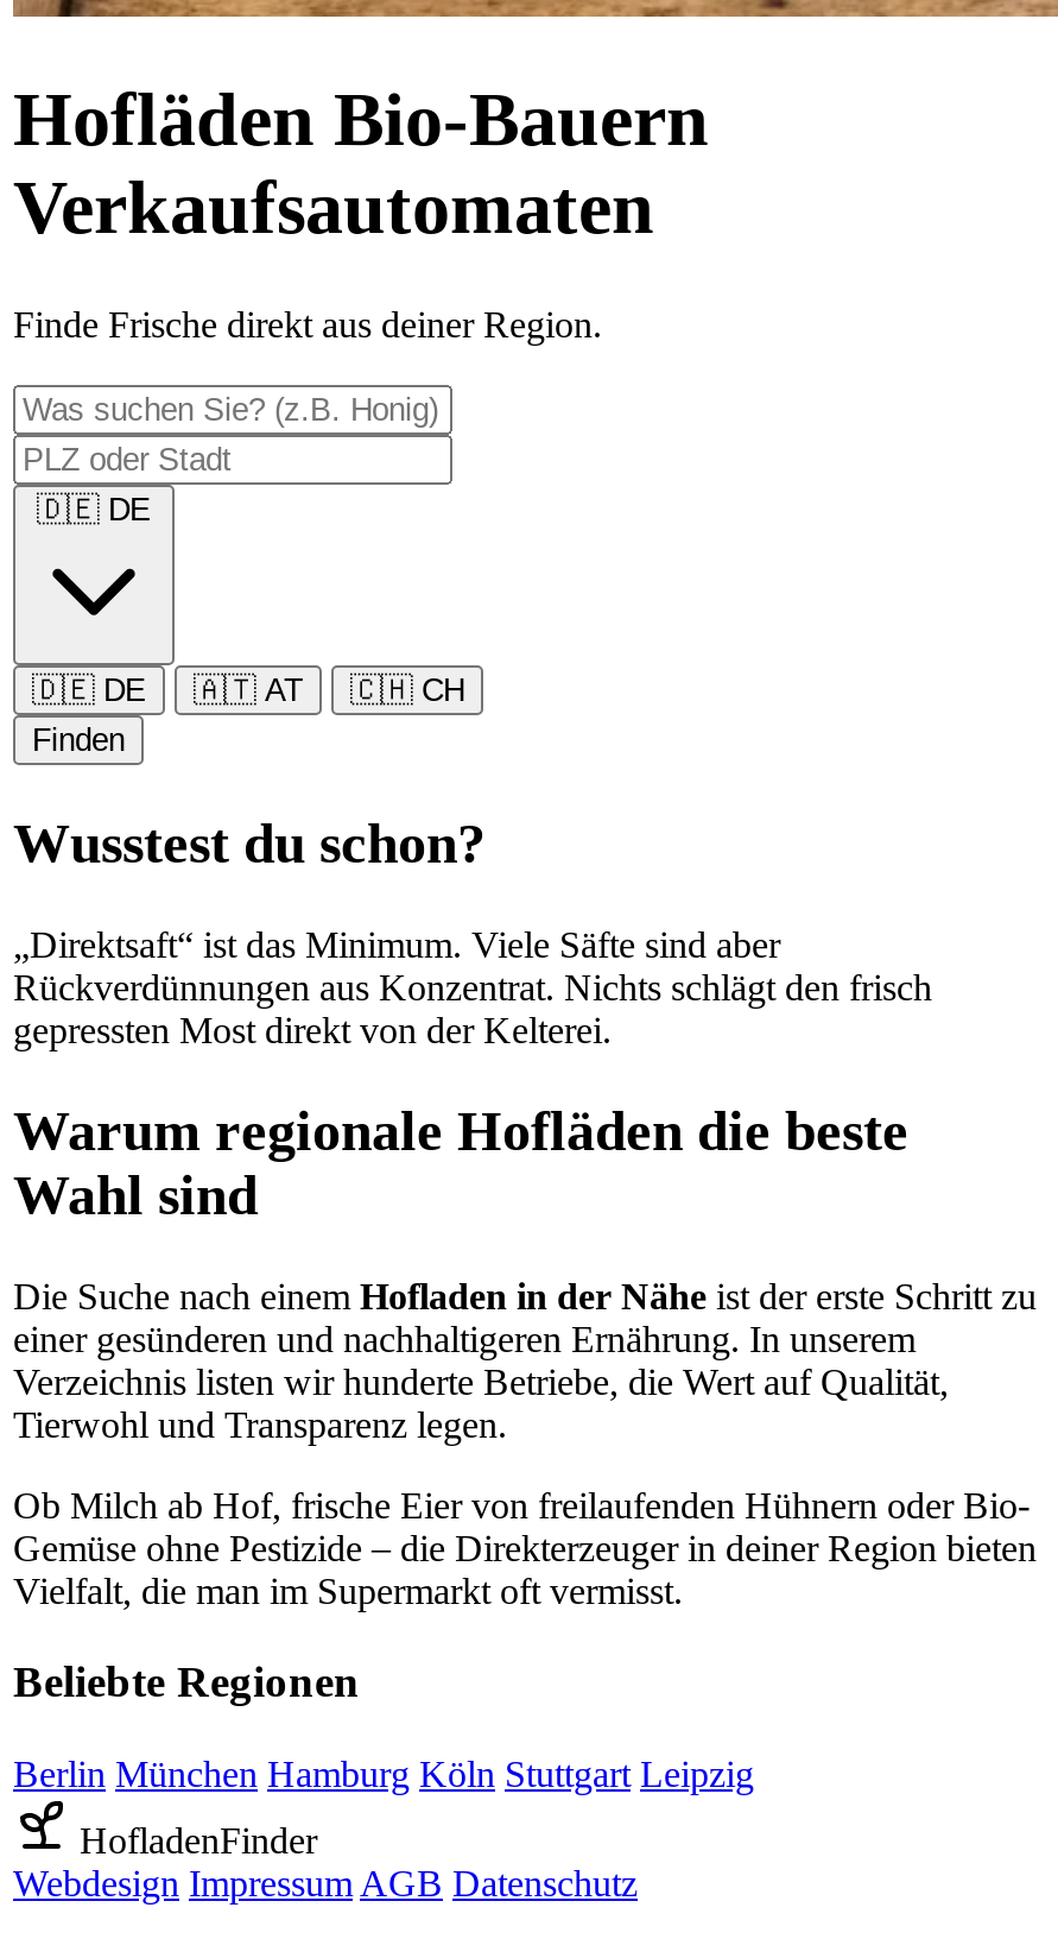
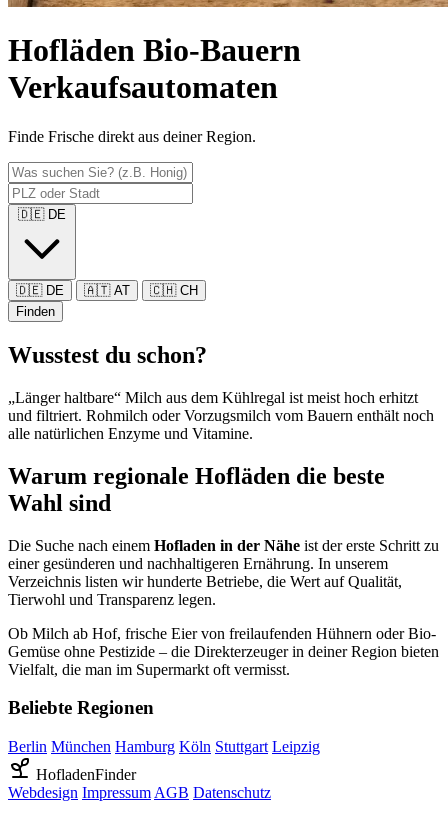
[13,924,932,1050] „Direktsaft“ ist das Minimum. Viele Säfte sind aber | Rückverdünnungen aus Konzentrat. Nichts schlägt den frisch | gepressten Most direkt von der Kelterei. -> [8,389,434,442] „Länger haltbare“ Milch aus dem Kühlregal ist meist hoch erhitzt | und filtriert. Rohmilch oder Vorzugsmilch vom Bauern enthält noch | alle natürlichen Enzyme und Vitamine.

